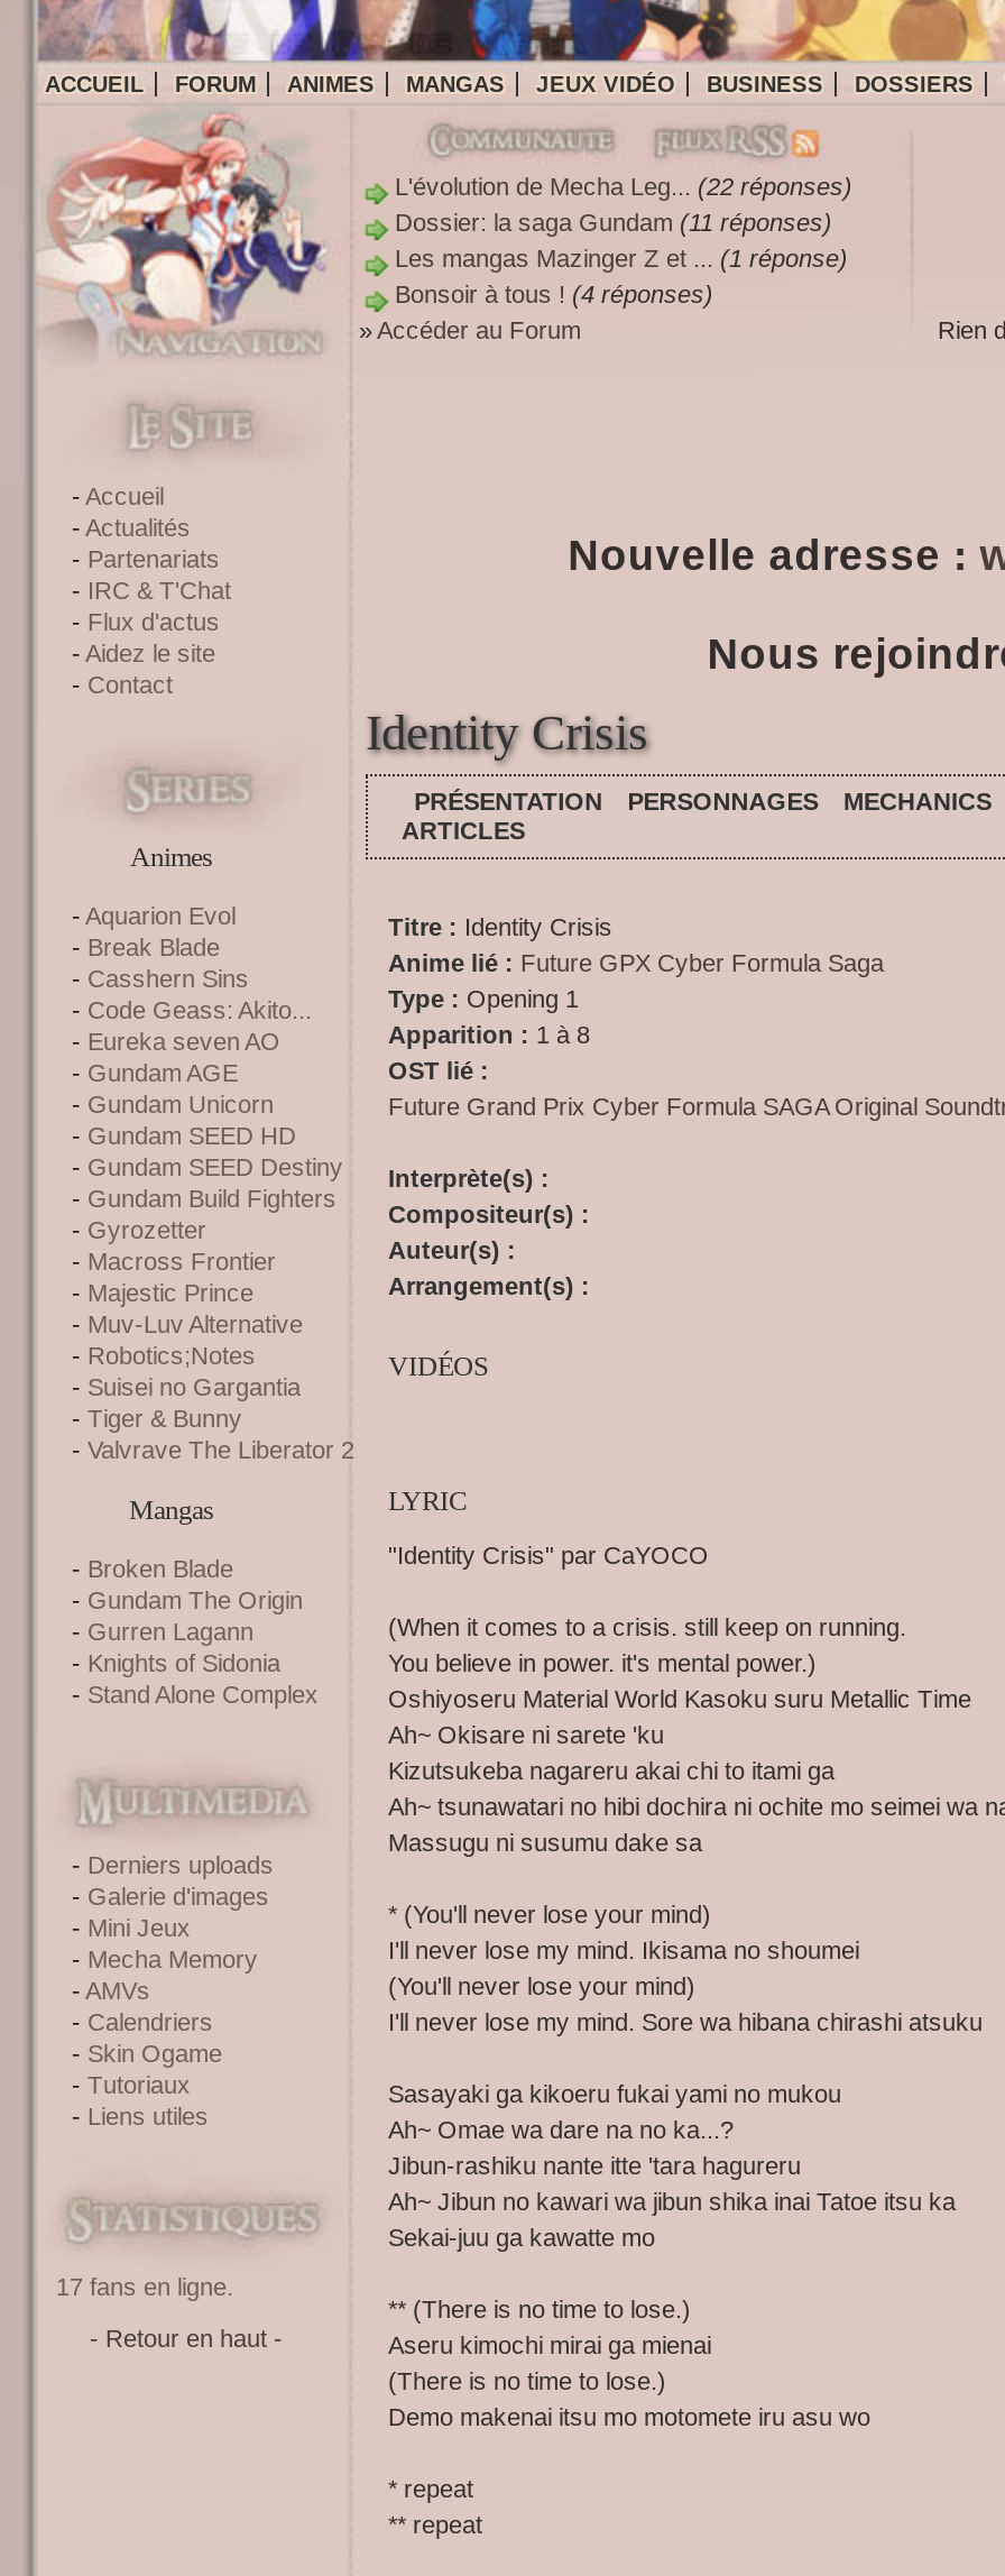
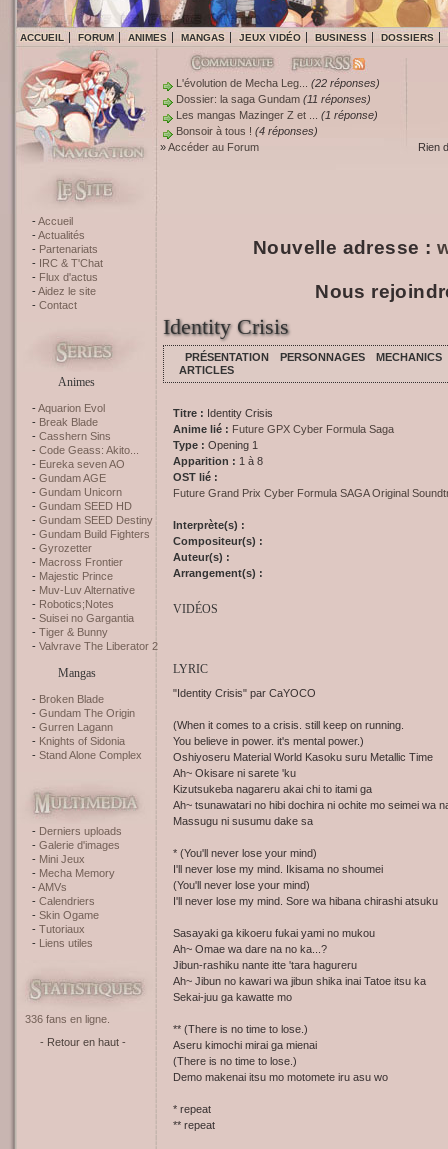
[56,2273,233,2300] 17 fans en ligne. -> [25,1013,110,1025] 336 fans en ligne.

